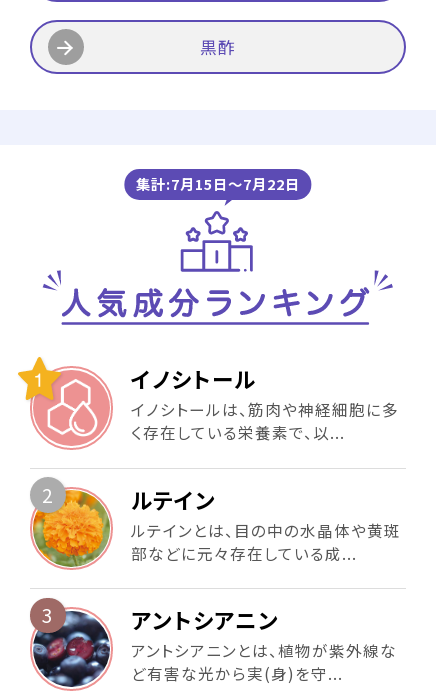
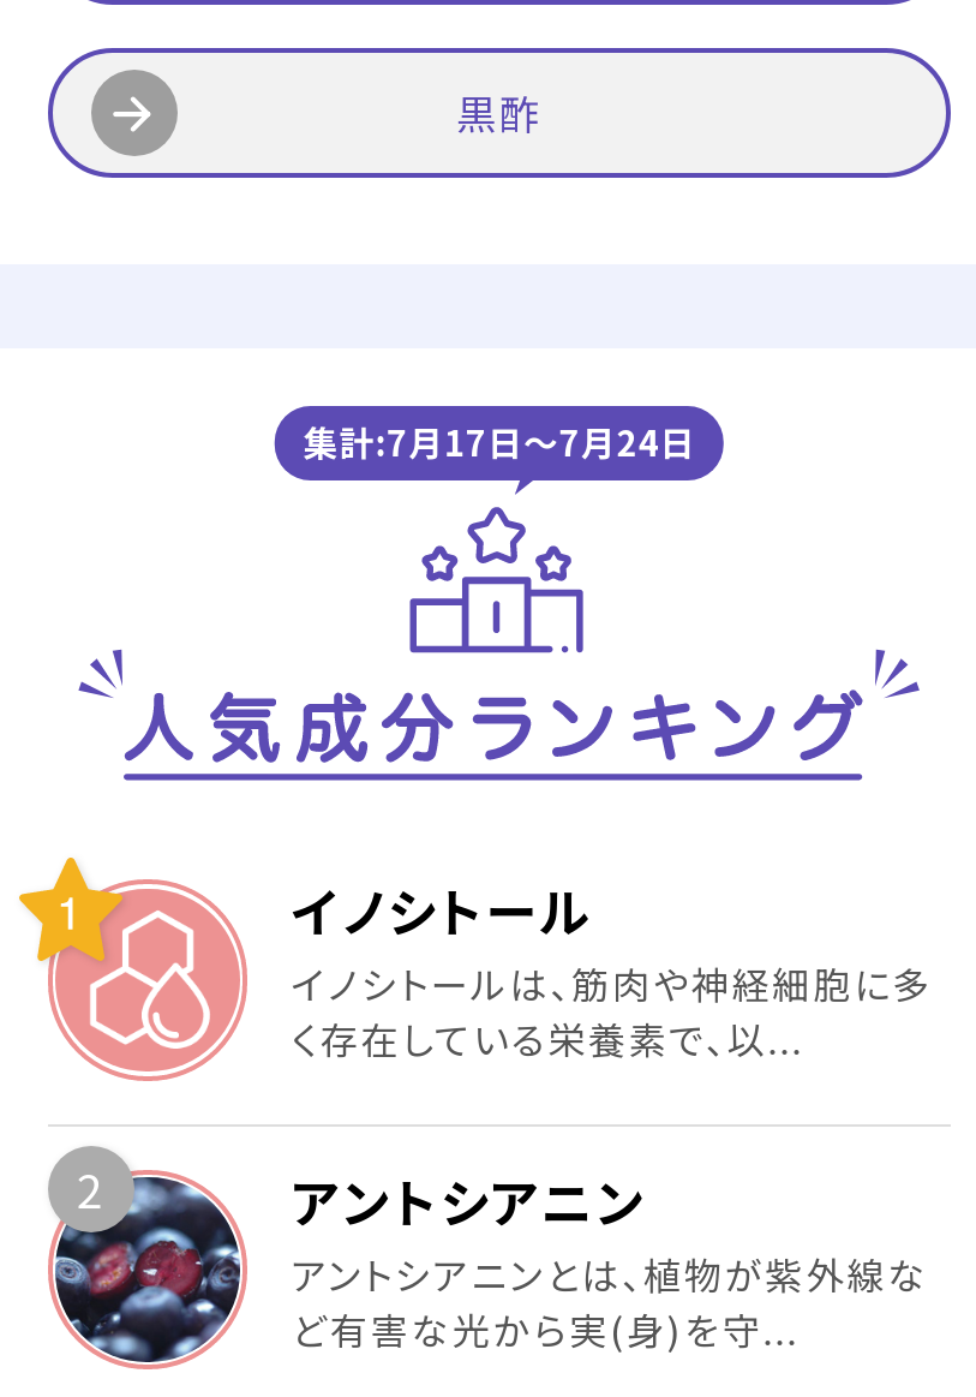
[136,173,300,194] 集計:7月15日〜7月22日 -> [303,416,696,466] 集計:7月17日〜7月24日
[33,484,401,629] [image] | ルテイン | ルテインとは、目の中の水晶体や黄斑 | 部などに元々存在している成... | 3 -> none

